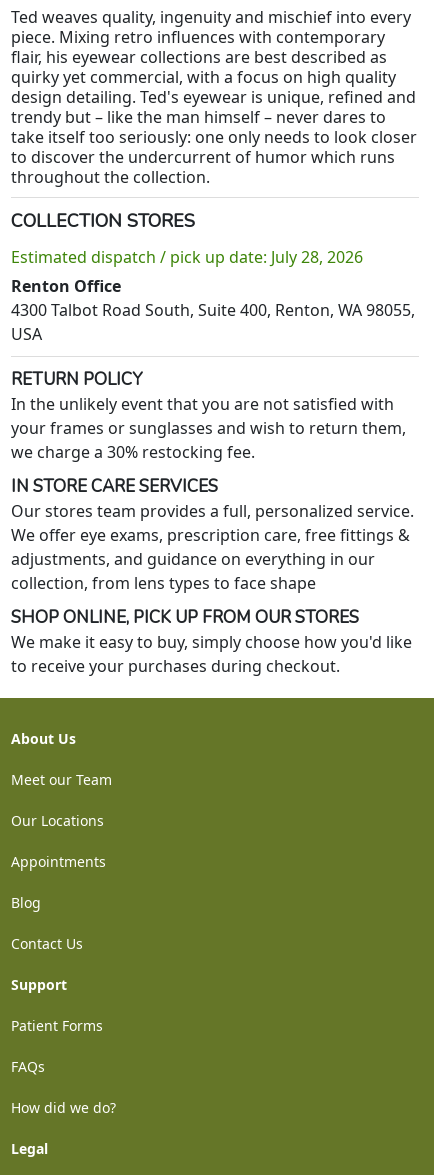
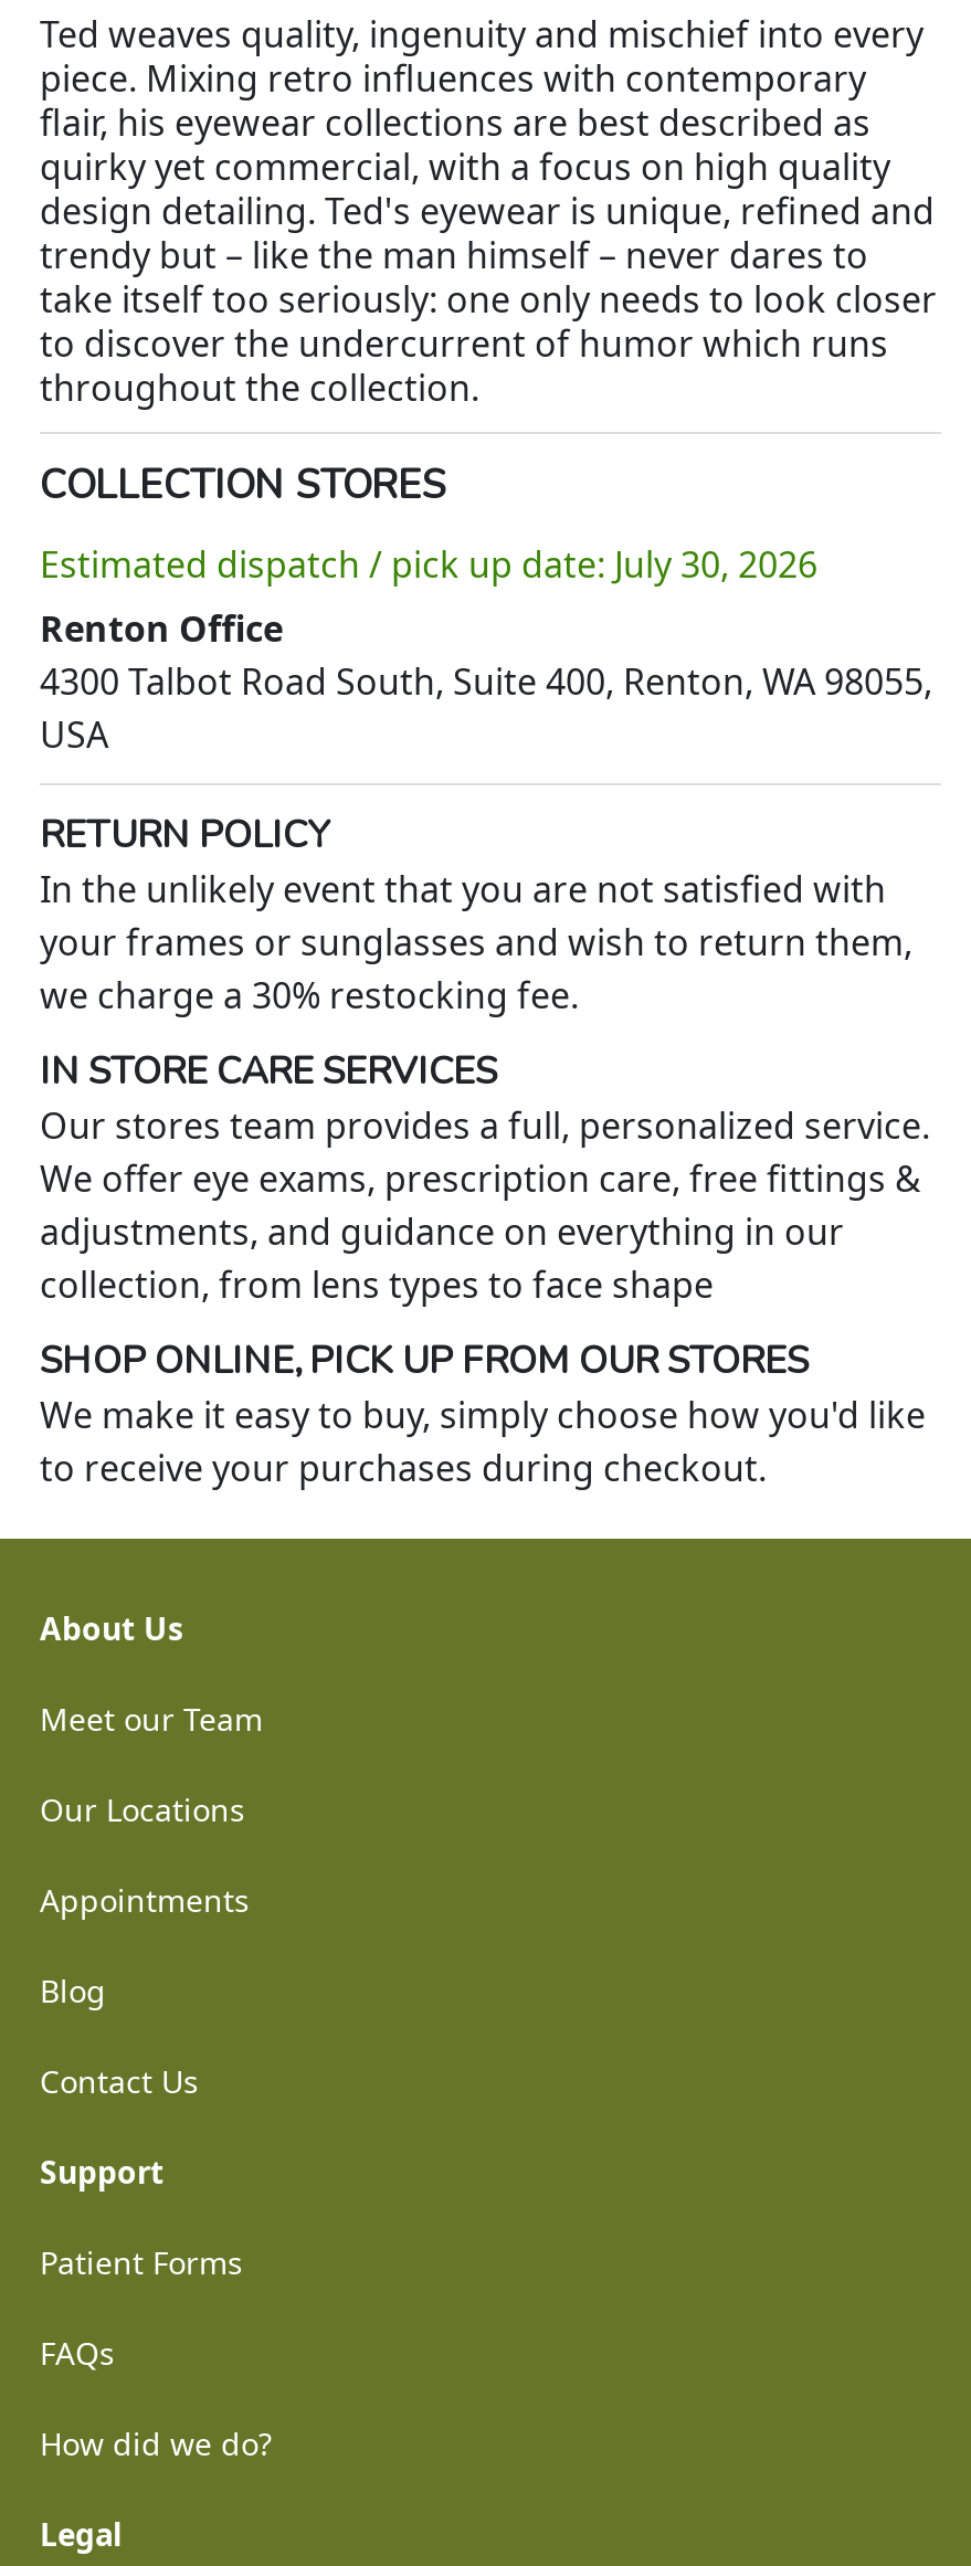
[11,246,363,268] Estimated dispatch / pick up date: July 28, 2026 -> [40,541,817,589] Estimated dispatch / pick up date: July 30, 2026

